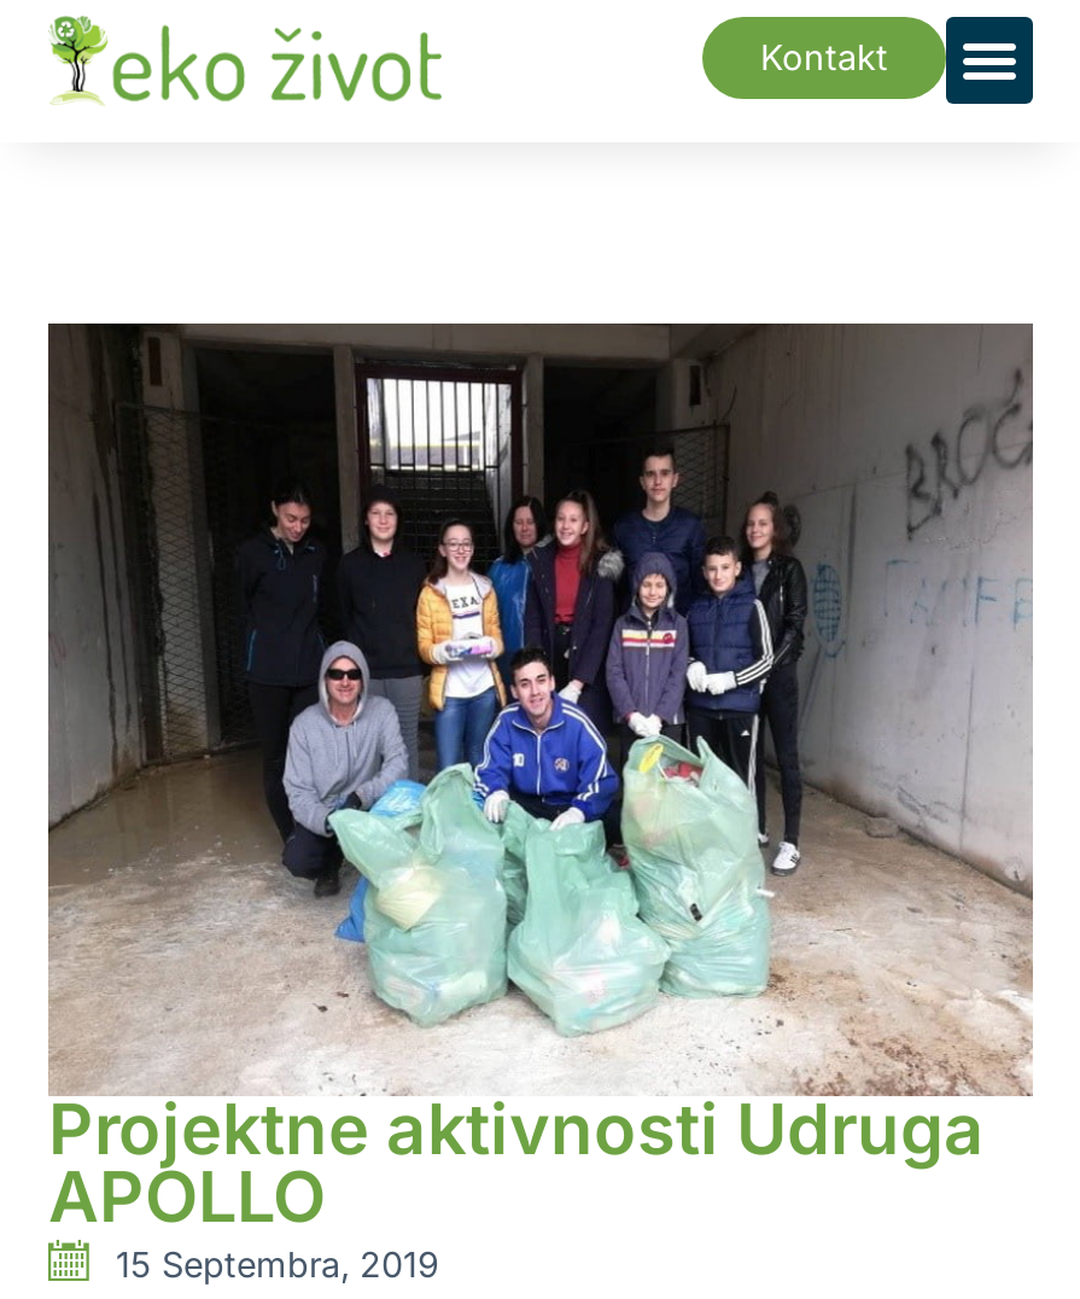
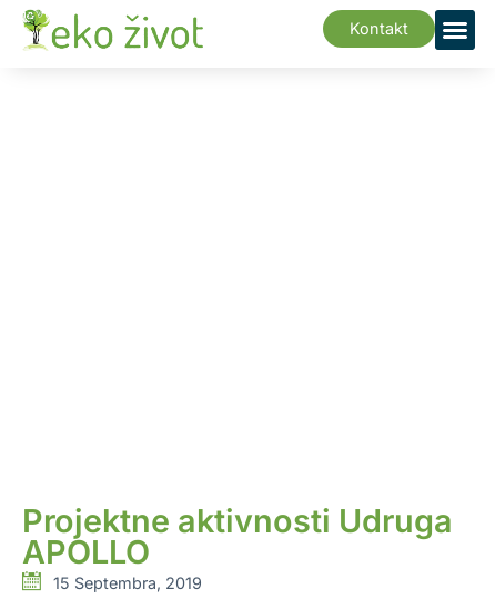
[46,321,1035,1099] [image] -> none

